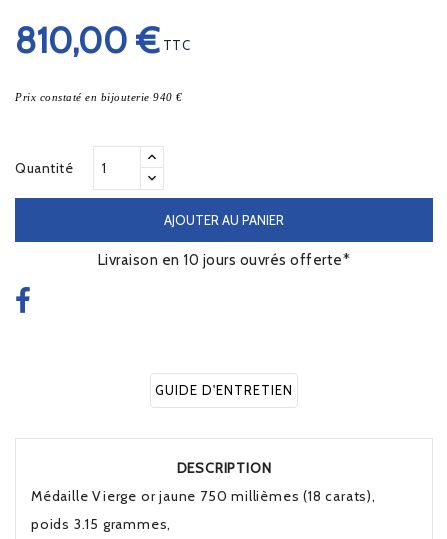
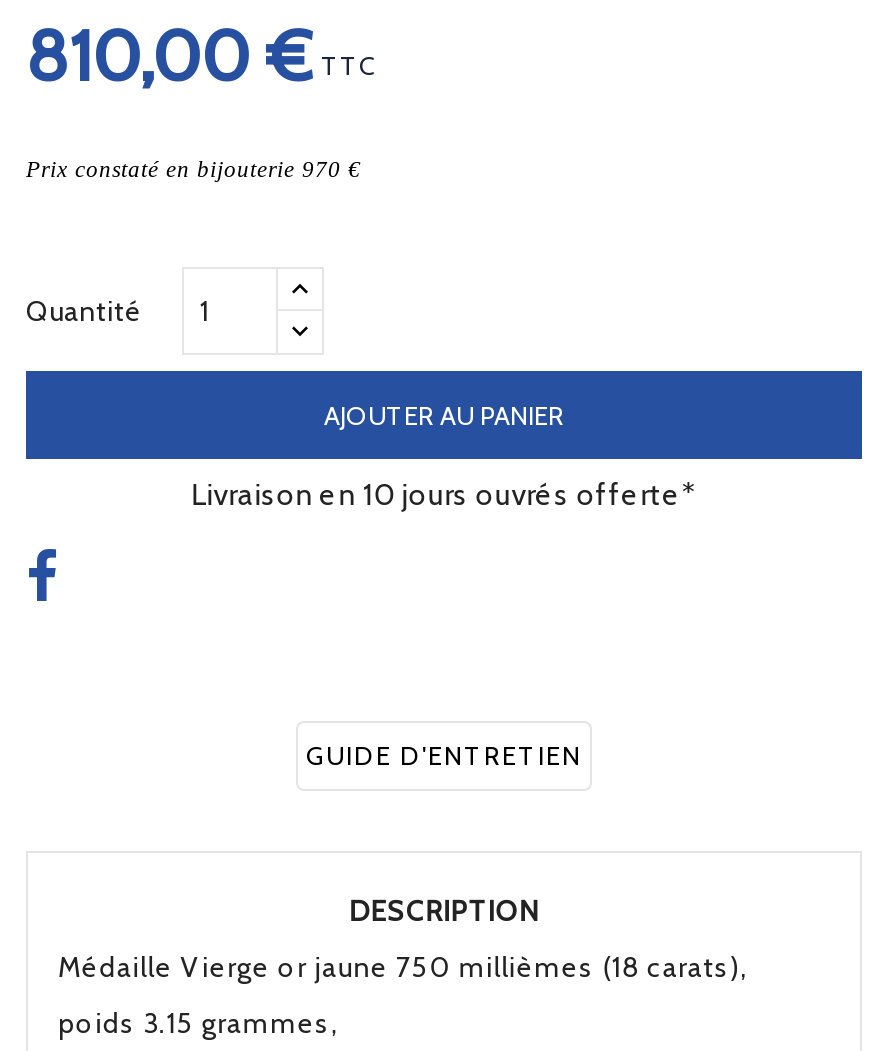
[15,91,182,103] Prix constaté en bijouterie 940 € -> [26,157,361,181] Prix constaté en bijouterie 970 €

